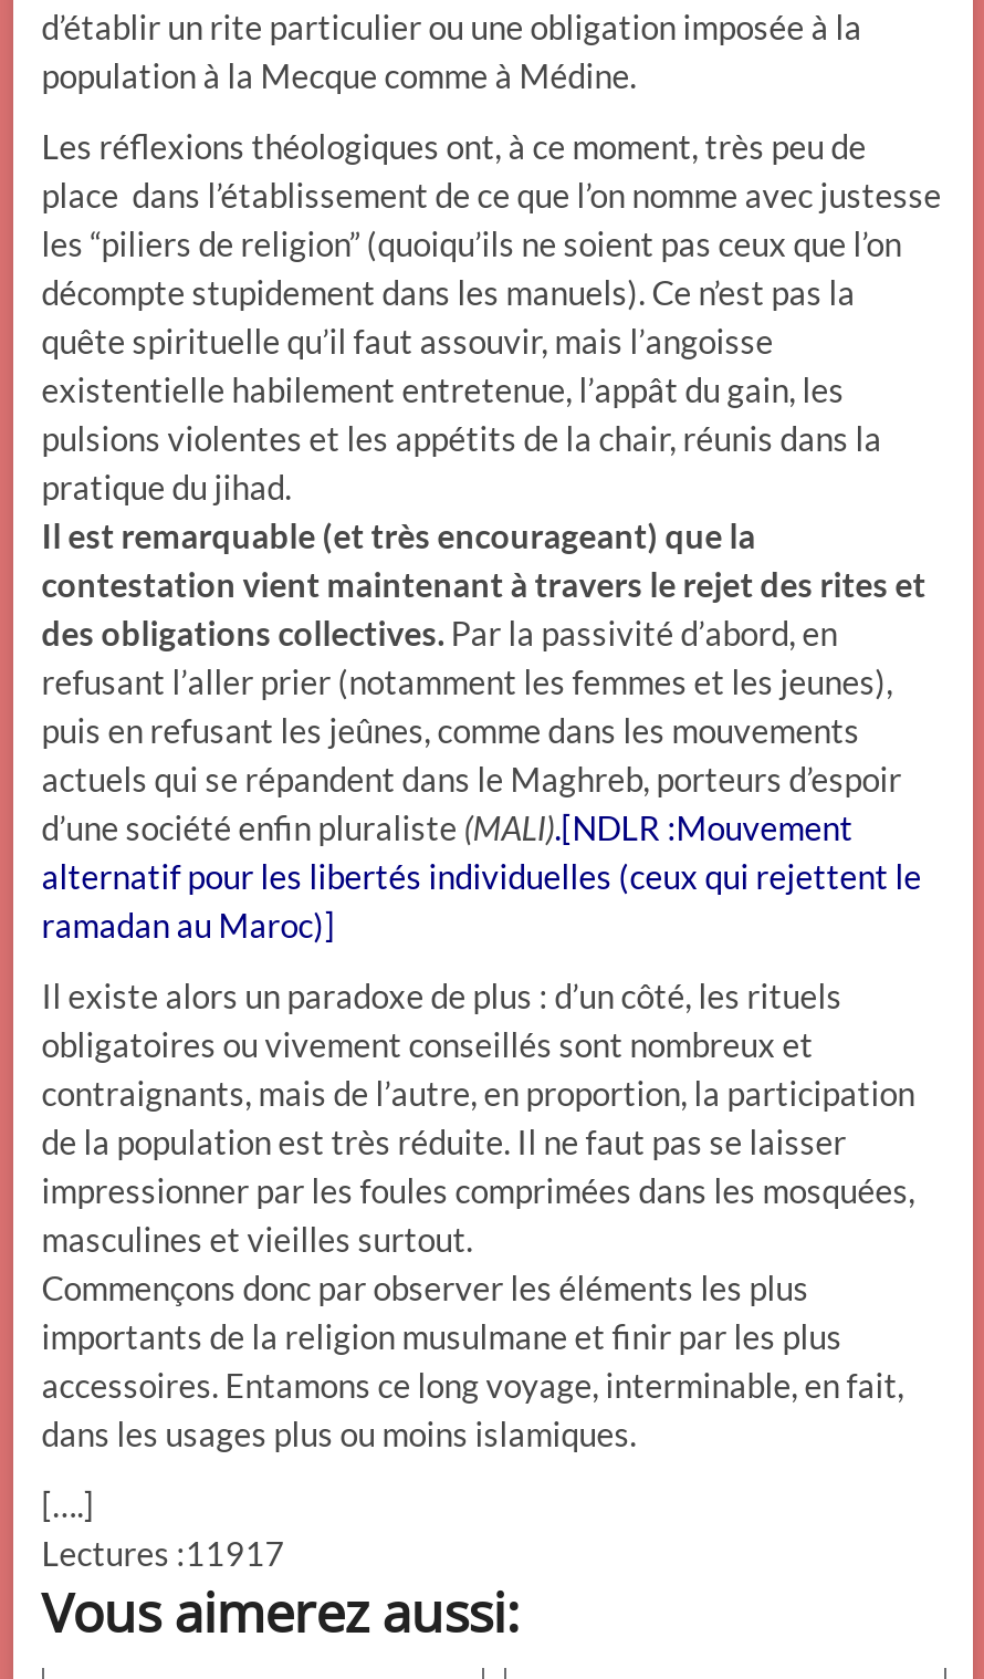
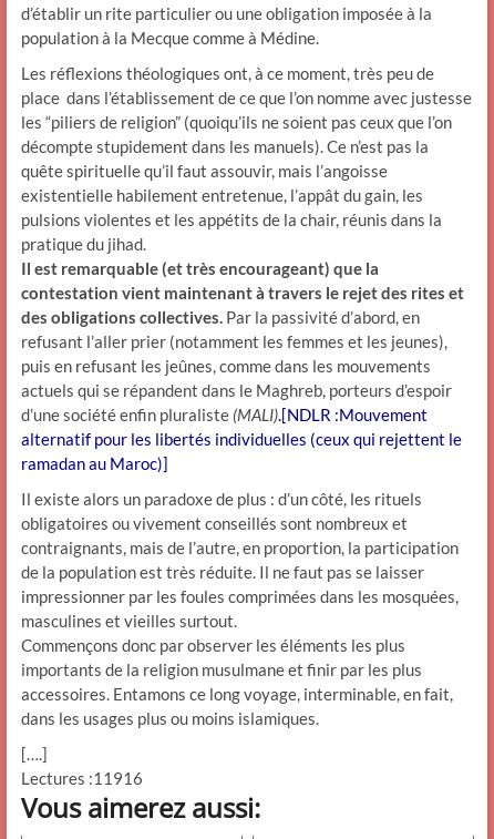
[42,1532,285,1572] Lectures :11917 -> [21,768,143,787] Lectures :11916

